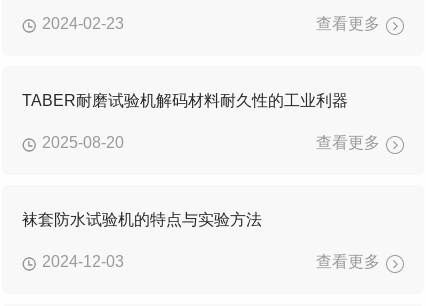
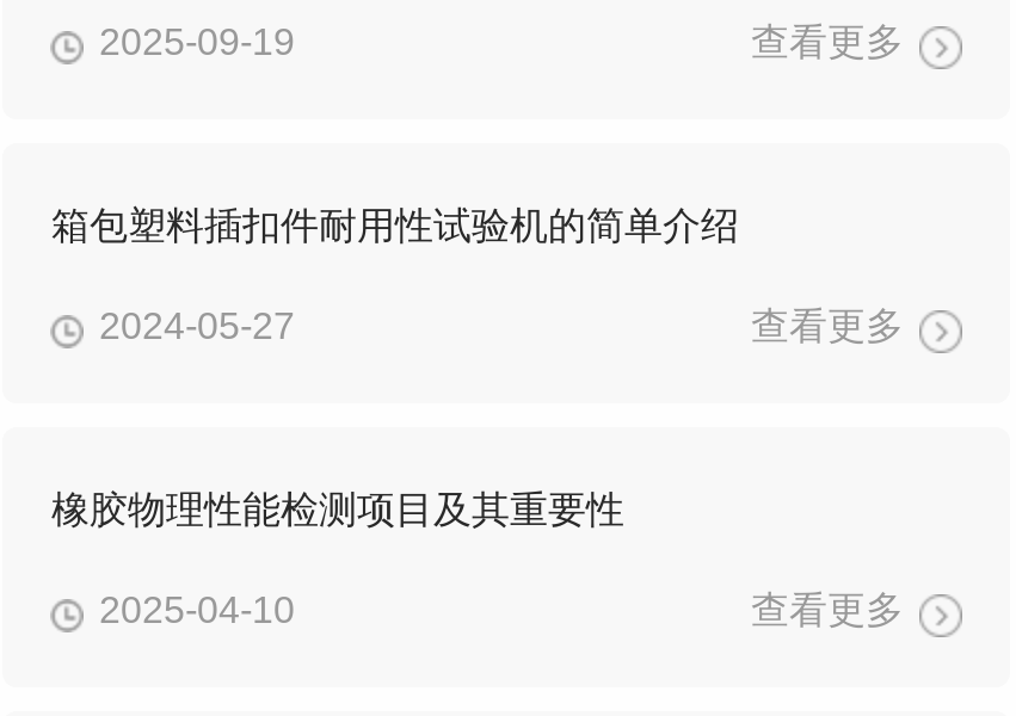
[42,15,124,32] 2024-02-23 -> [99,21,295,62] 2025-09-19
[22,92,348,109] TABER耐磨试验机解码材料耐久性的工业利器 -> [51,205,739,246] 箱包塑料插扣件耐用性试验机的简单介绍
[42,134,124,151] 2025-08-20 -> [99,305,295,346] 2024-05-27
[22,211,262,228] 袜套防水试验机的特点与实验方法 -> [51,489,624,530] 橡胶物理性能检测项目及其重要性
[42,253,124,270] 2024-12-03 -> [99,590,295,630] 2025-04-10

